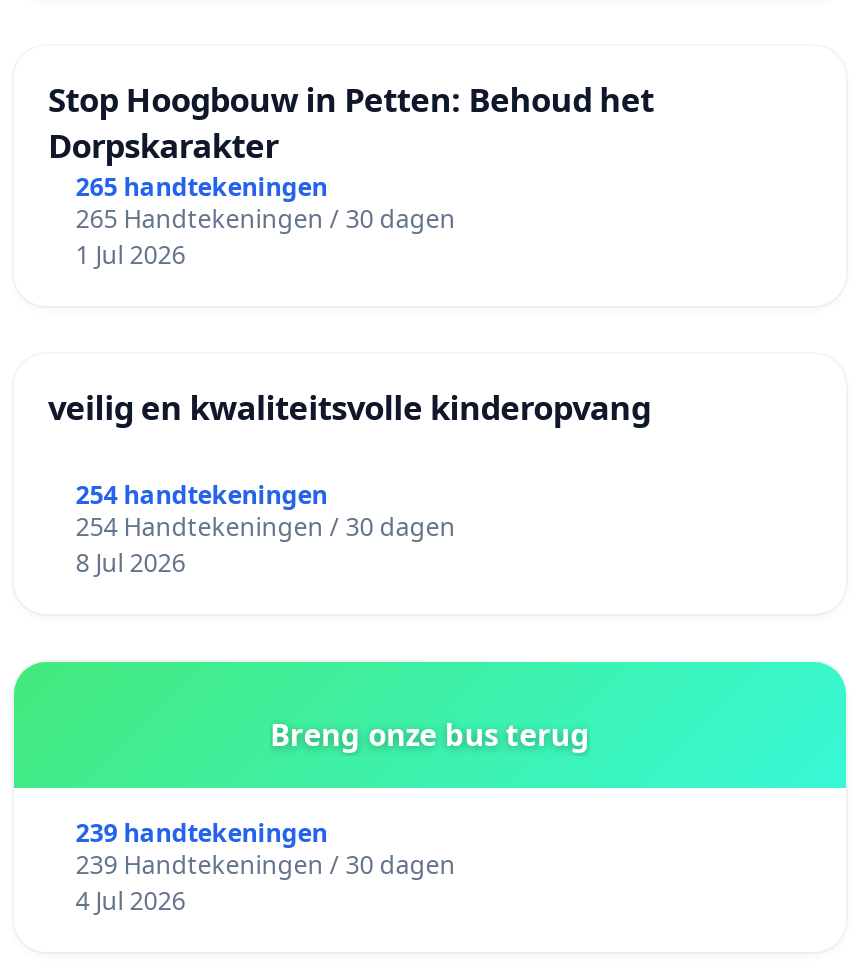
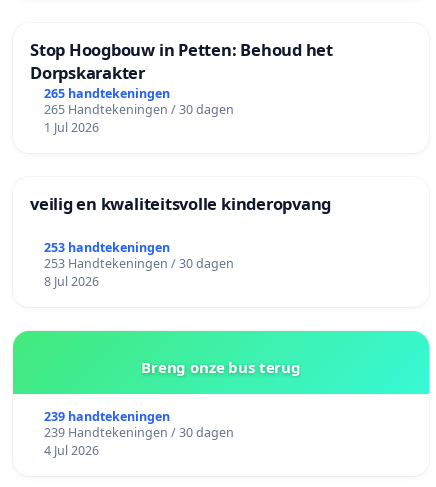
[76,478,328,512] 254 handtekeningen -> [44,239,170,256] 253 handtekeningen
[76,510,456,544] 254 Handtekeningen / 30 dagen -> [44,255,234,272] 253 Handtekeningen / 30 dagen

